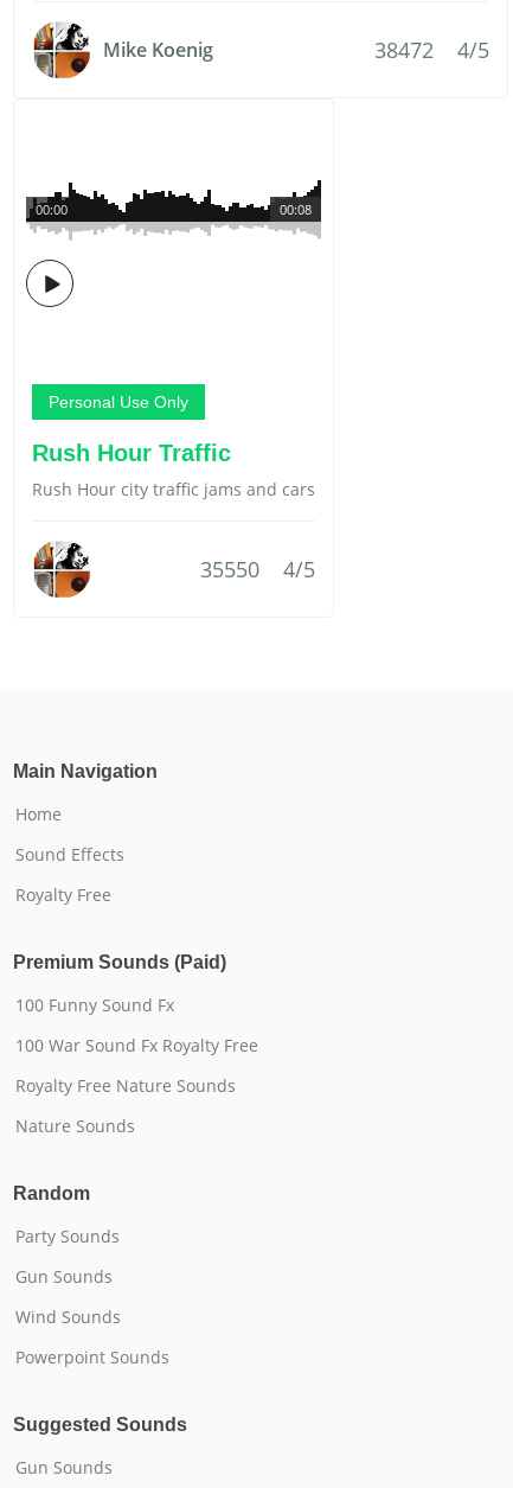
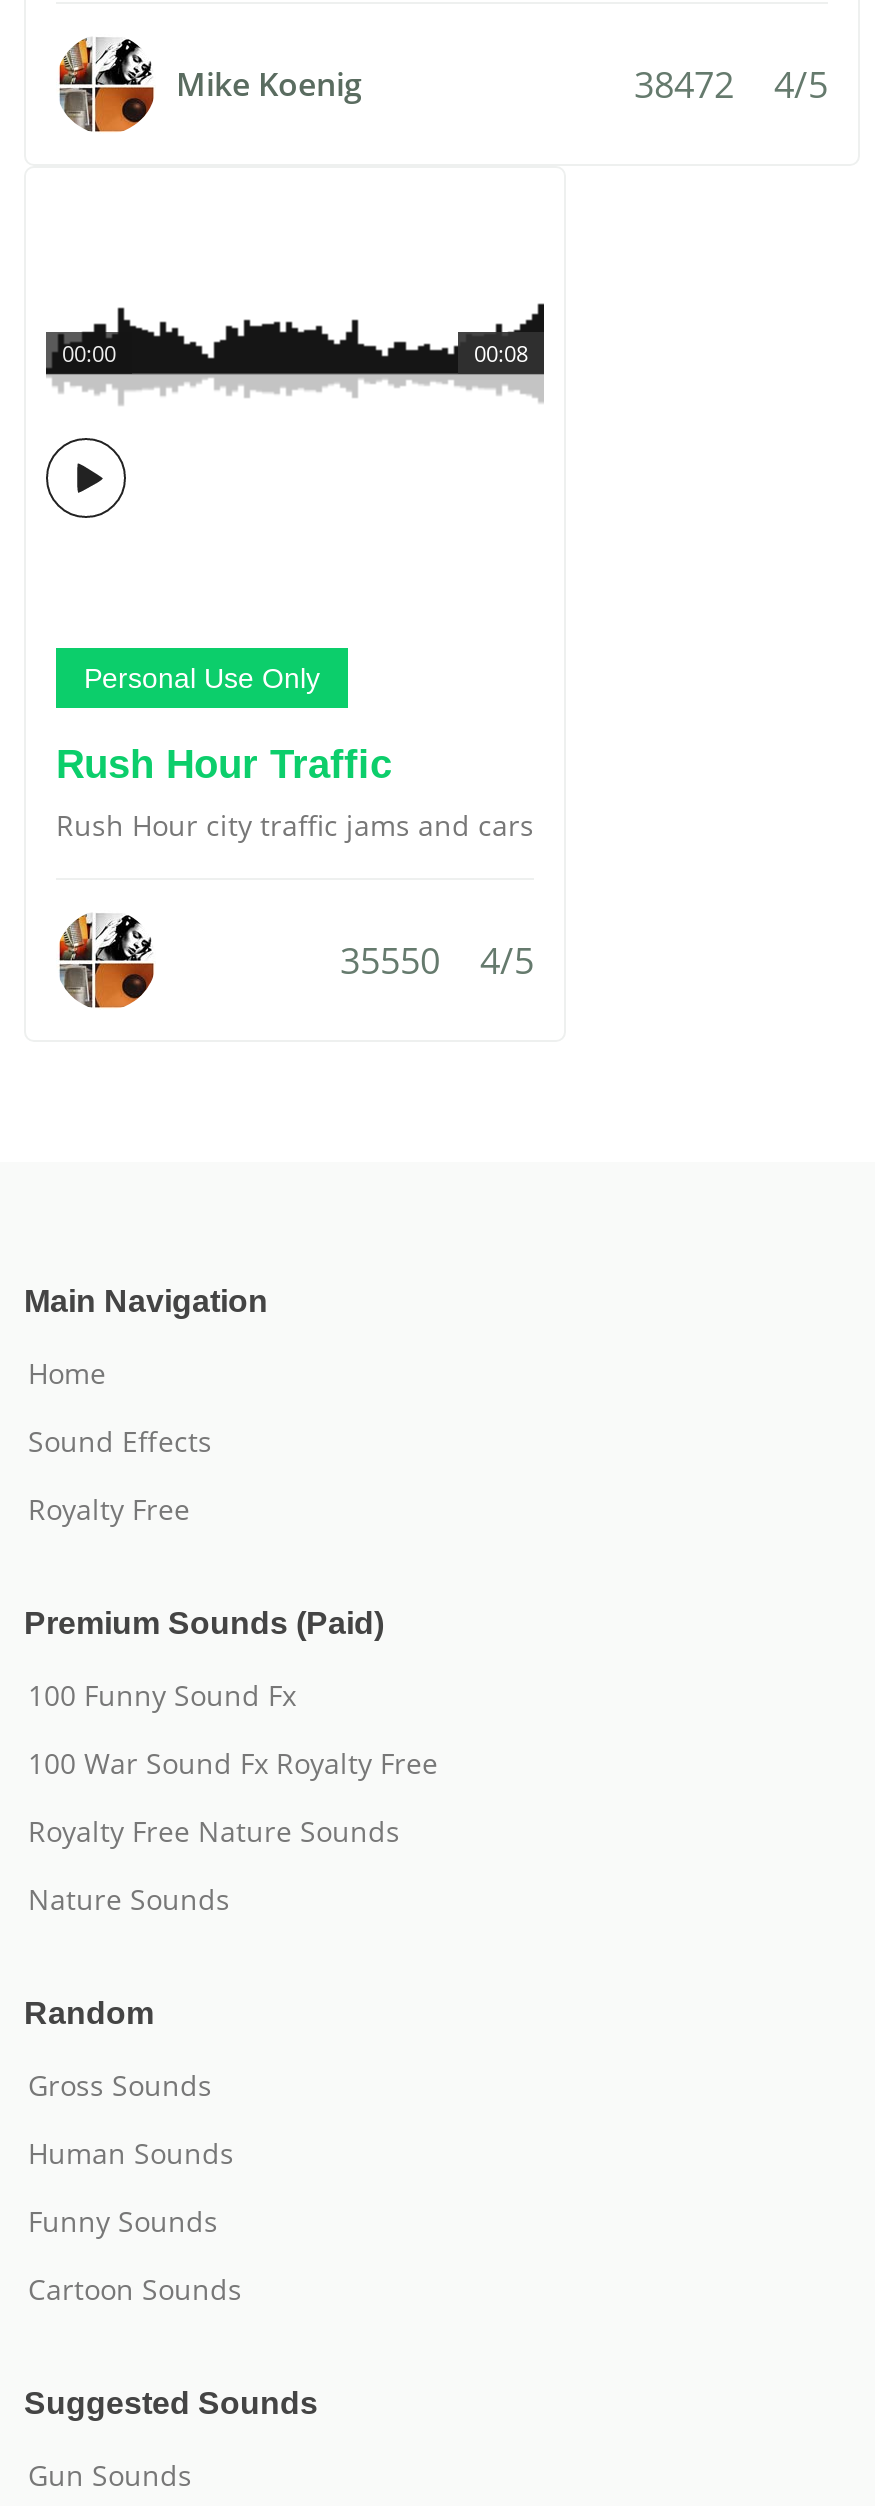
[15,1225,120,1247] Party Sounds -> [28,2066,212,2104] Gross Sounds
[15,1265,113,1288] Gun Sounds -> [28,2134,234,2172] Human Sounds
[15,1305,121,1328] Wind Sounds -> [28,2202,218,2240] Funny Sounds
[15,1346,169,1368] Powerpoint Sounds -> [28,2270,242,2308] Cartoon Sounds

